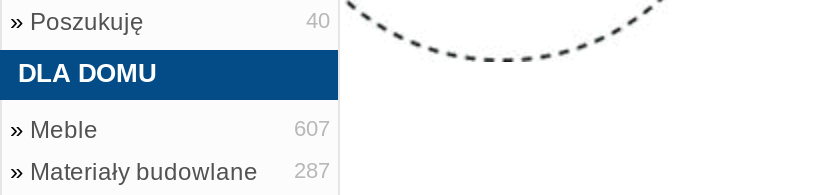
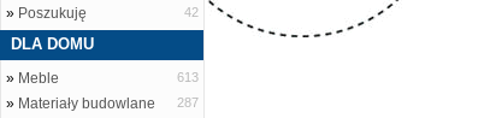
[306,8,330,32] 40 -> [184,5,199,19] 42
[294,116,330,140] 607 -> [177,70,199,84] 613

